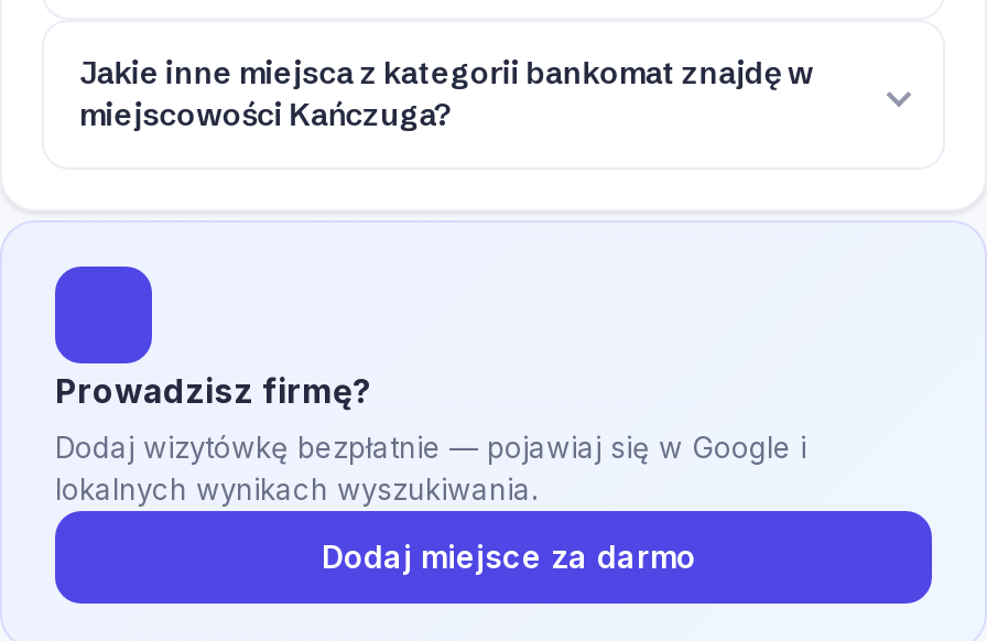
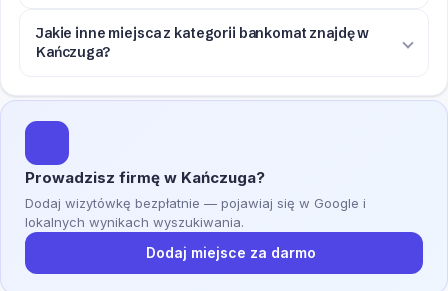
[79,96,451,135] miejscowości Kańczuga? -> [36,43,110,61] Kańczuga?
[55,371,372,413] Prowadzisz firmę? -> [25,168,265,187] Prowadzisz firmę w Kańczuga?

